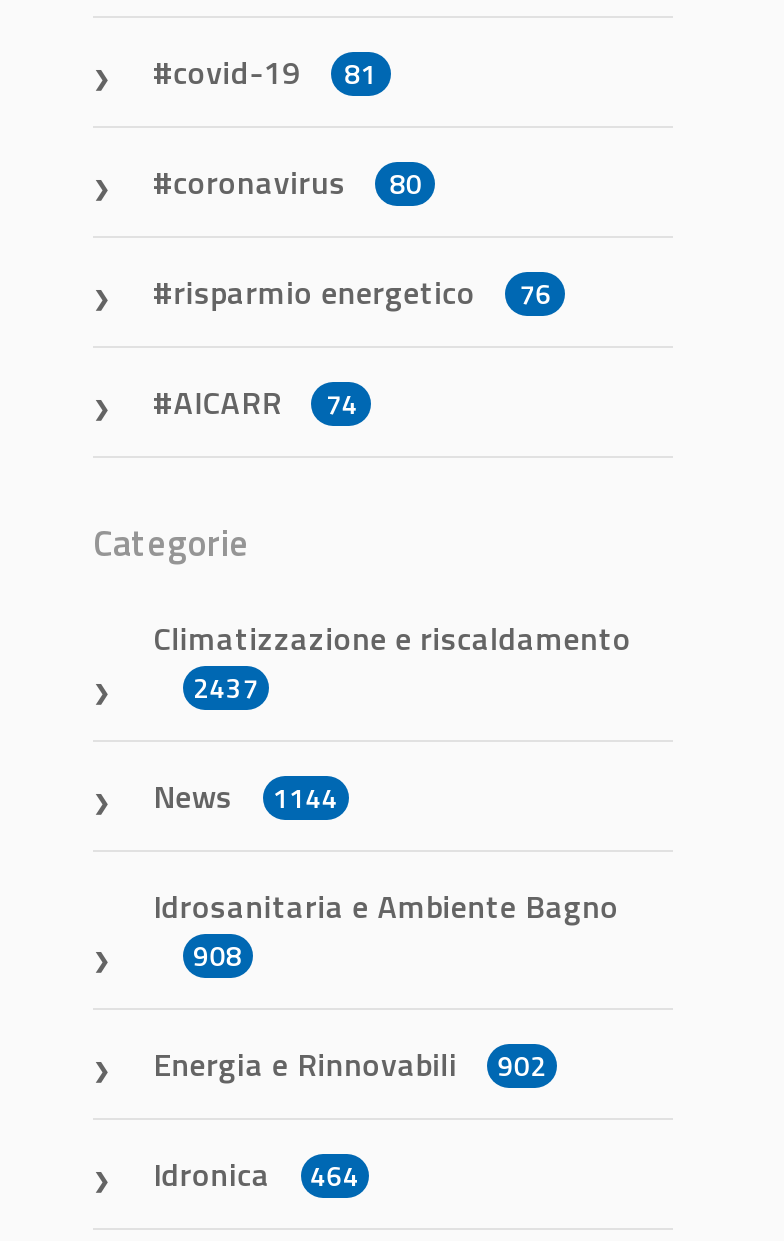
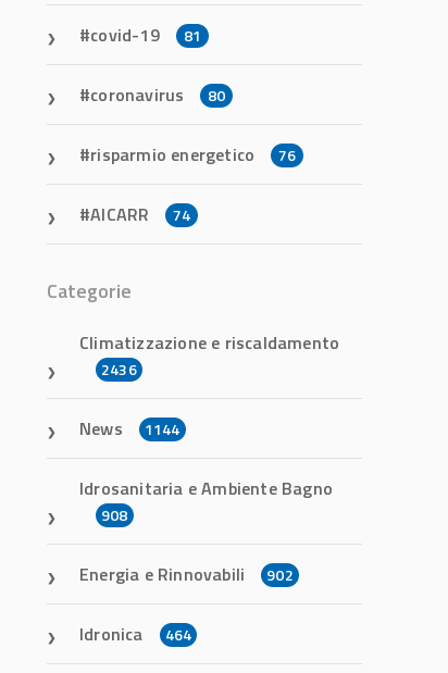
[193,666,259,708] 2437 -> [101,358,137,381] 2436

